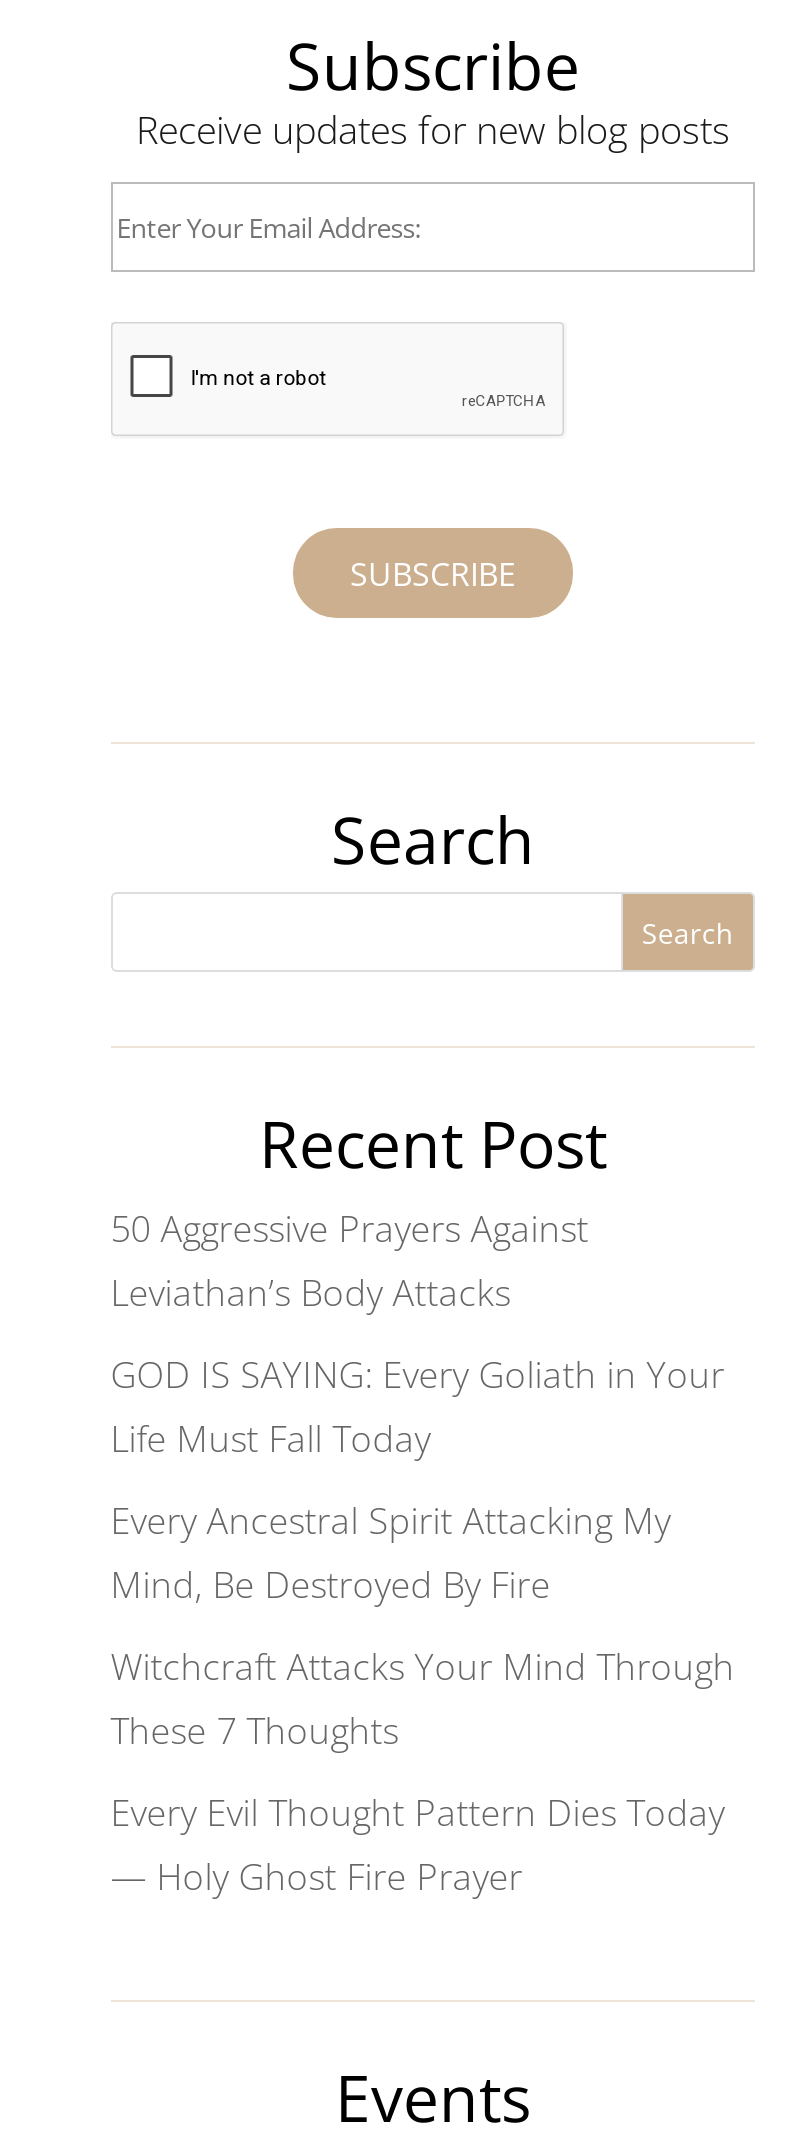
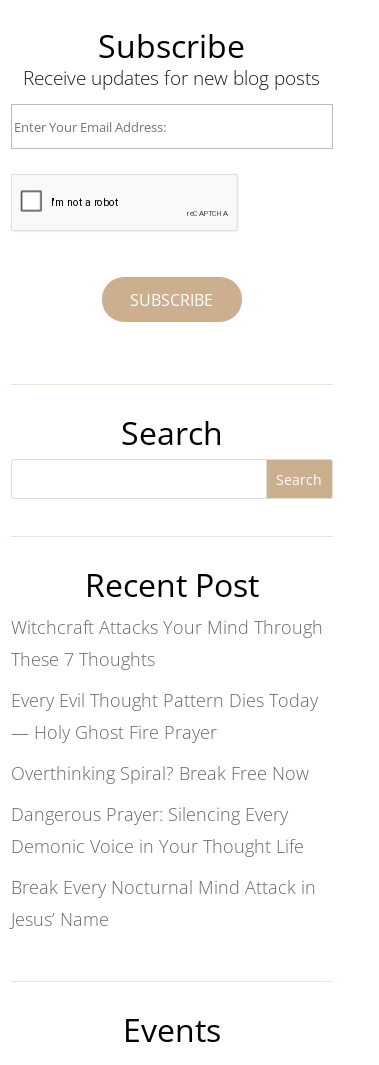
[111,1204,725,1608] 50 Aggressive Prayers Against | Leviathan’s Body Attacks | GOD IS SAYING: Every Goliath in Your | Life Must Fall Today | Every Ancestral Spirit Attacking My | Mind, Be Destroyed By Fire -> none
moved [111,1642,735,1900] -> [11,615,323,744]: Witchcraft Attacks Your Mind Through | These 7 Thoughts | Every Evil Thought Pattern Dies Today | — Holy Ghost Fire Prayer
none -> [11,761,316,931] Overthinking Spiral? Break Free Now | Dangerous Prayer: Silencing Every | Demonic Voice in Your Thought Life | Break Every Nocturnal Mind Attack in | Jesus’ Name

